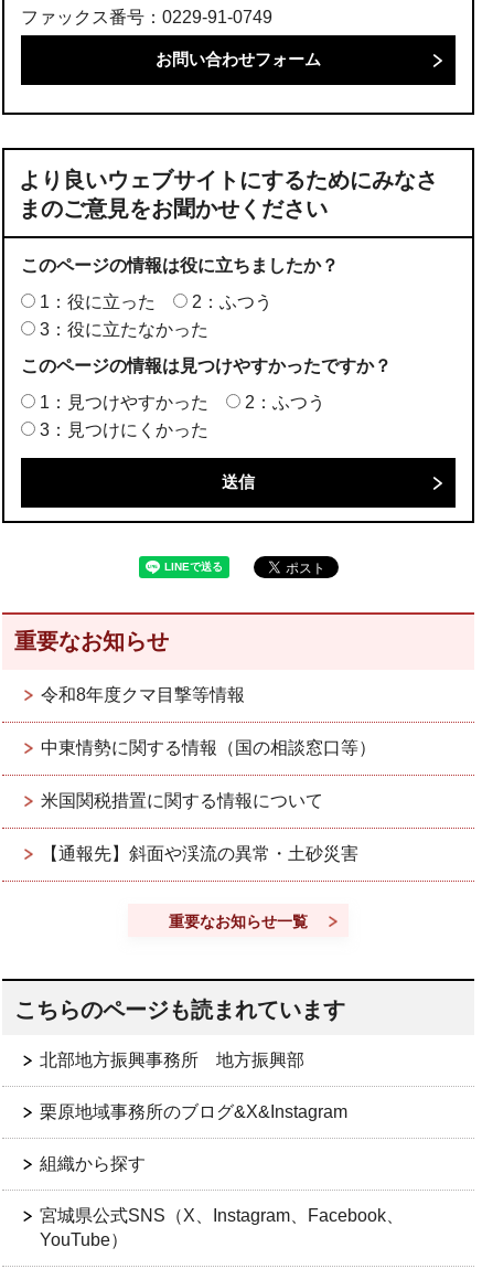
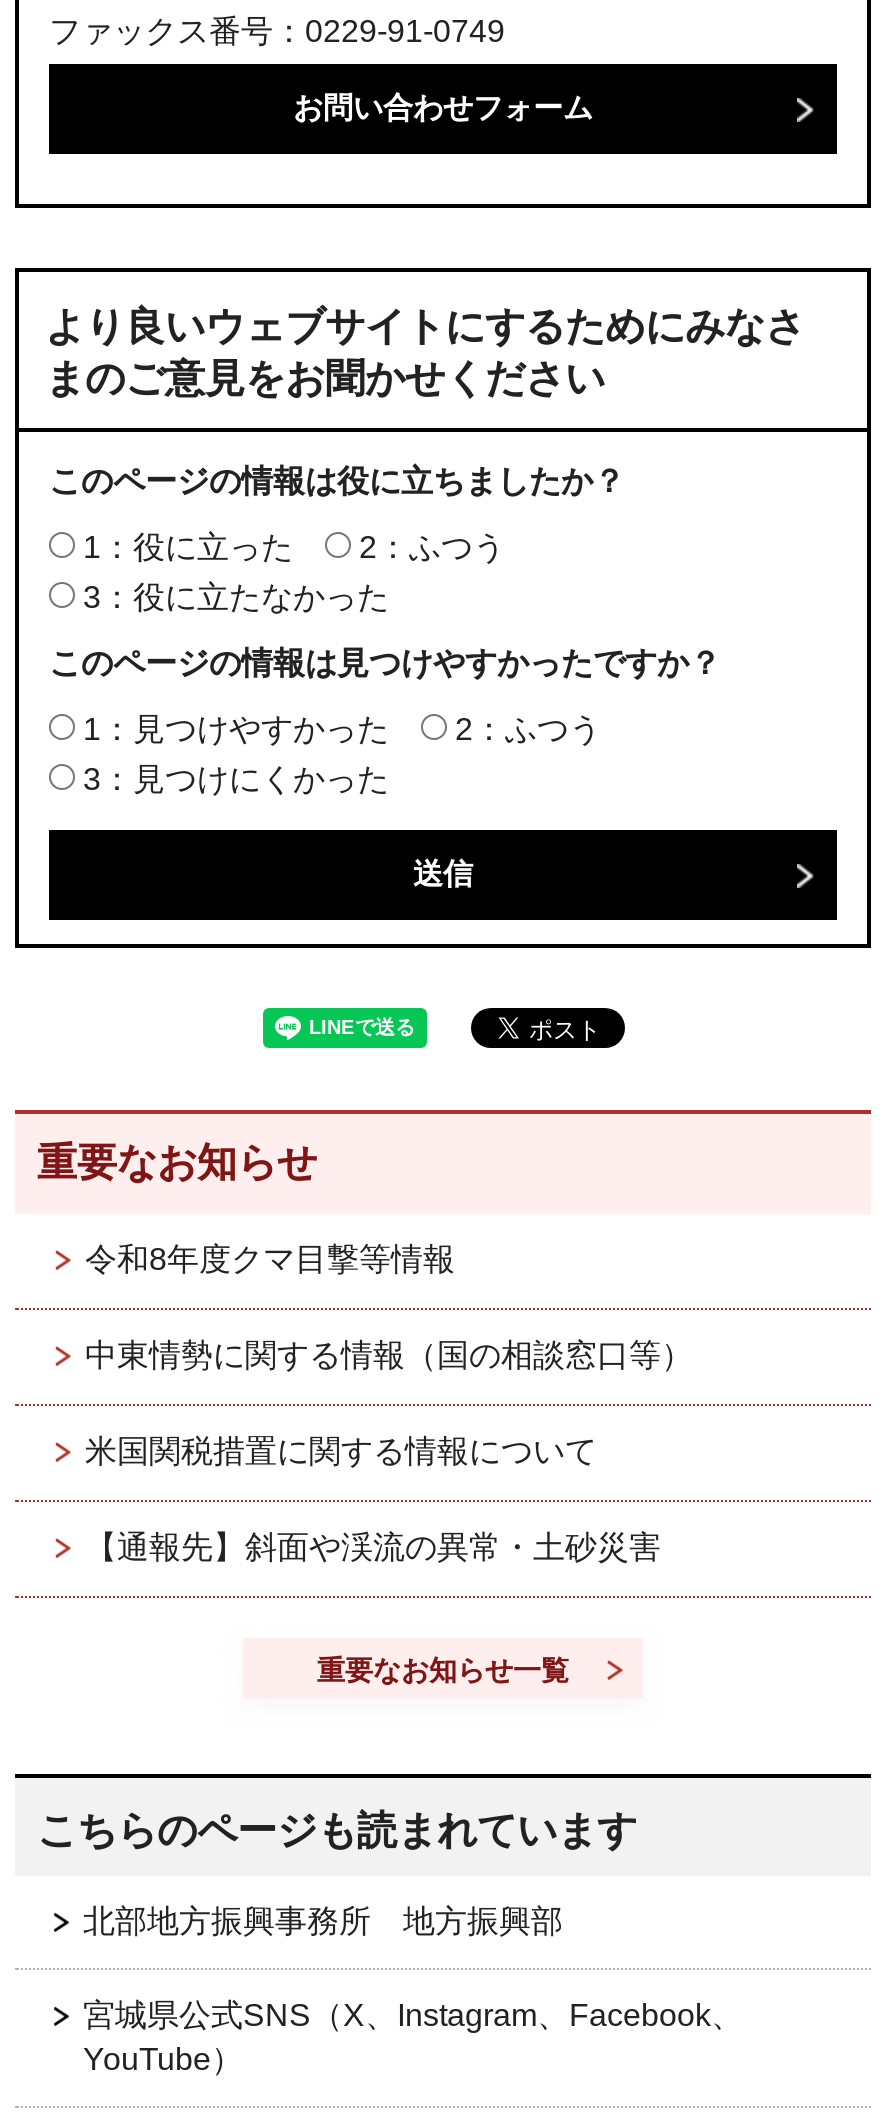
[40,1102,347,1173] 栗原地域事務所のブログ&X&Instagram | 組織から探す -> none

